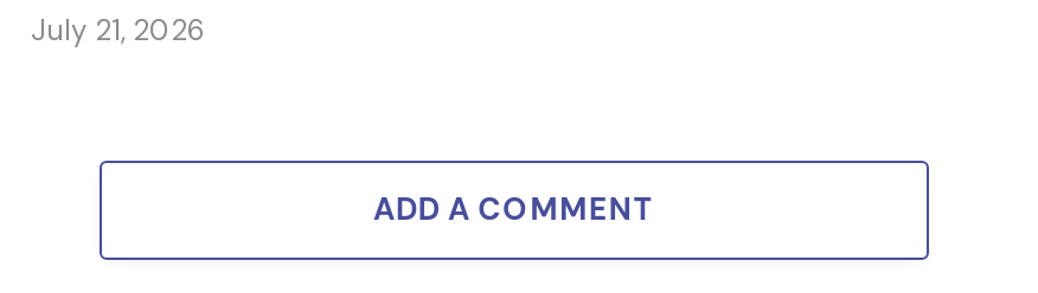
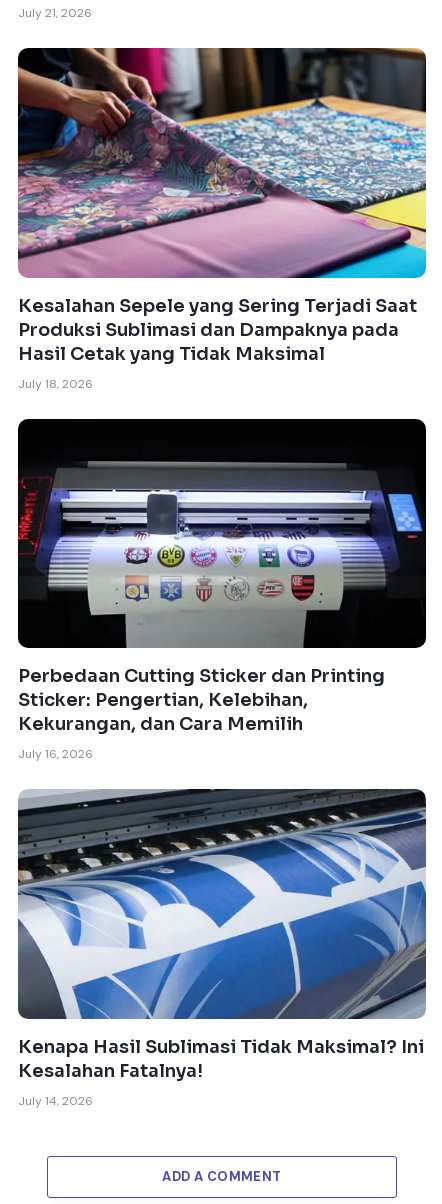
none -> [17,47,427,392] [image] | Kesalahan Sepele yang Sering Terjadi Saat | Produksi Sublimasi dan Dampaknya pada | Hasil Cetak yang Tidak Maksimal | July 18, 2026
none -> [17,418,427,762] [image] | Perbedaan Cutting Sticker dan Printing | Sticker: Pengertian, Kelebihan, | Kekurangan, dan Cara Memilih | July 16, 2026
none -> [17,788,427,1109] [image] | Kenapa Hasil Sublimasi Tidak Maksimal? Ini | Kesalahan Fatalnya! | July 14, 2026

